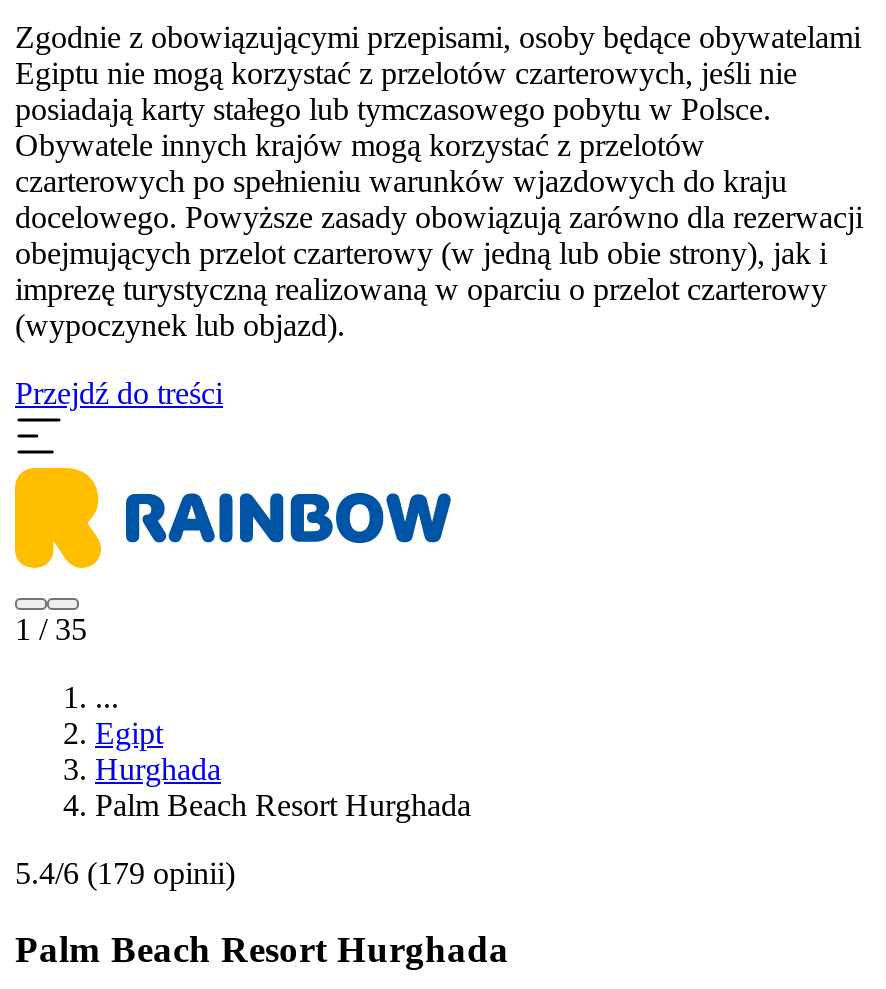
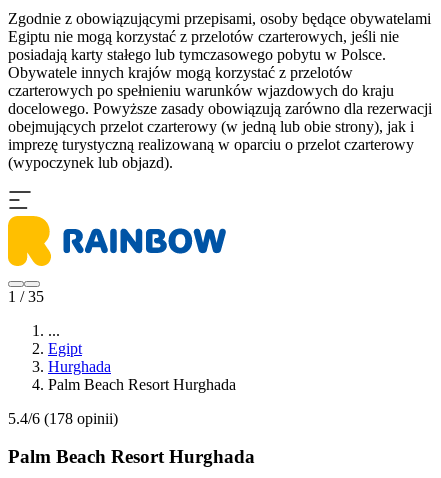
[15,375,223,409] Przejdź do treści -> none
[15,855,235,889] 5.4/6 (179 opinii) -> [8,410,118,427] 5.4/6 (178 opinii)

